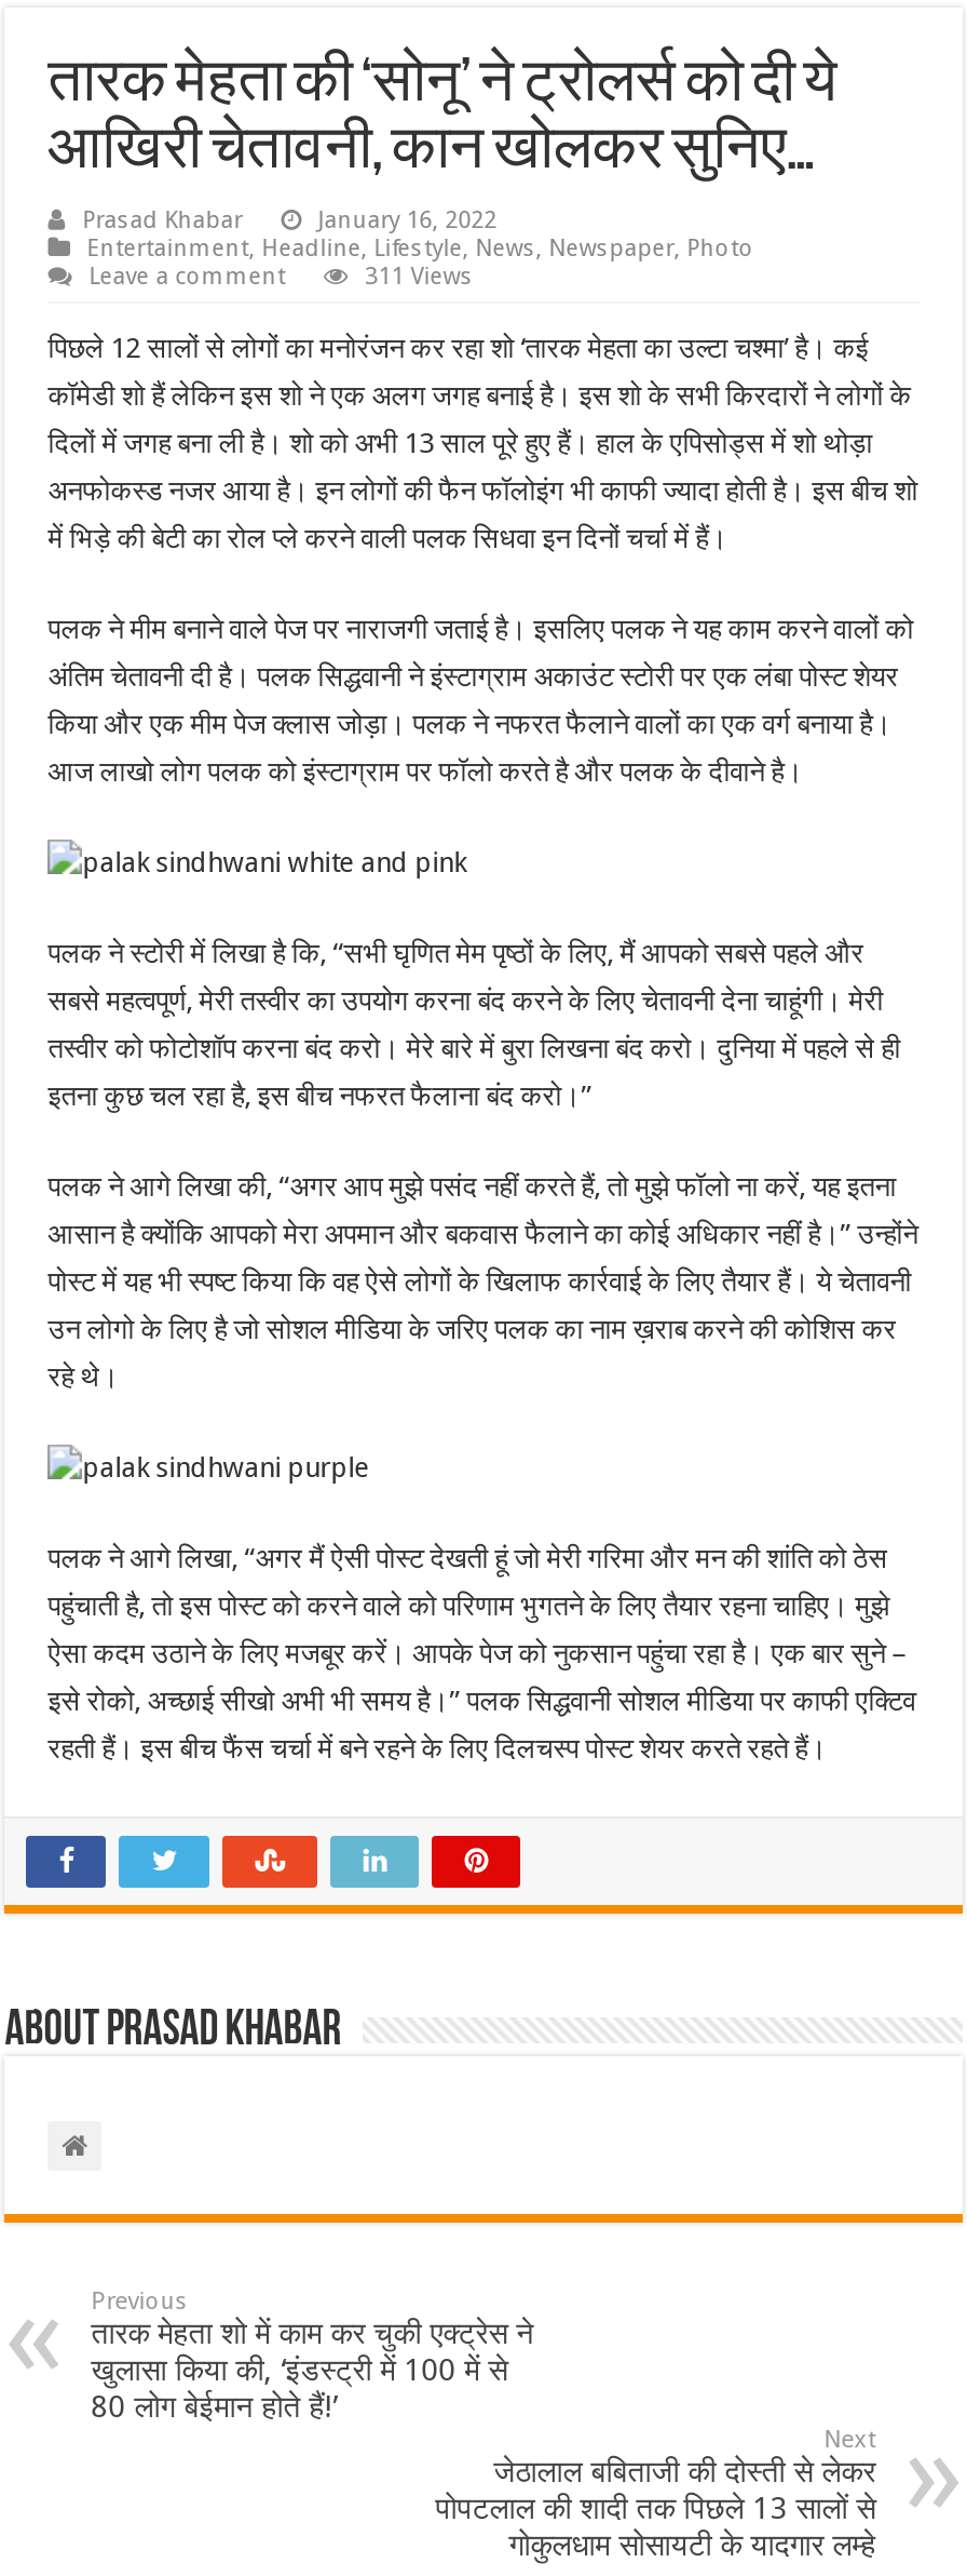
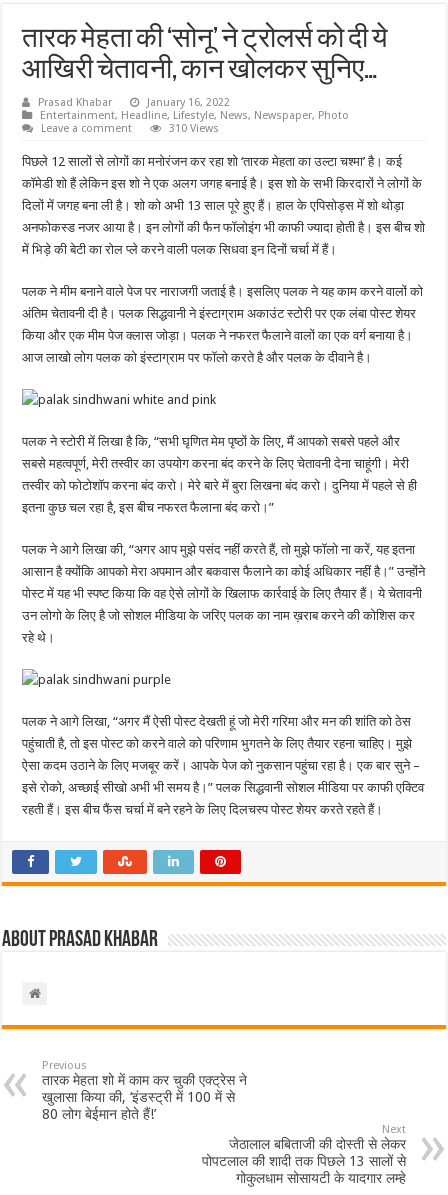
[365,263,473,291] 311 Views -> [169,122,219,135] 310 Views

